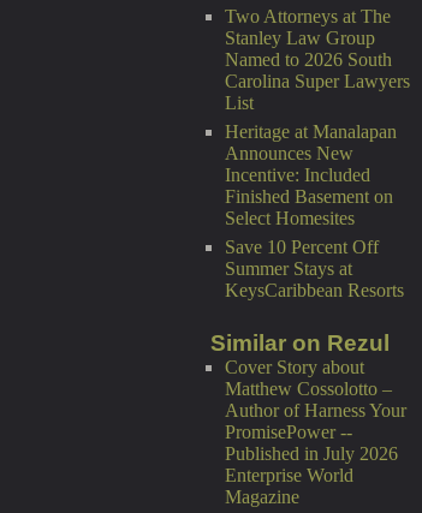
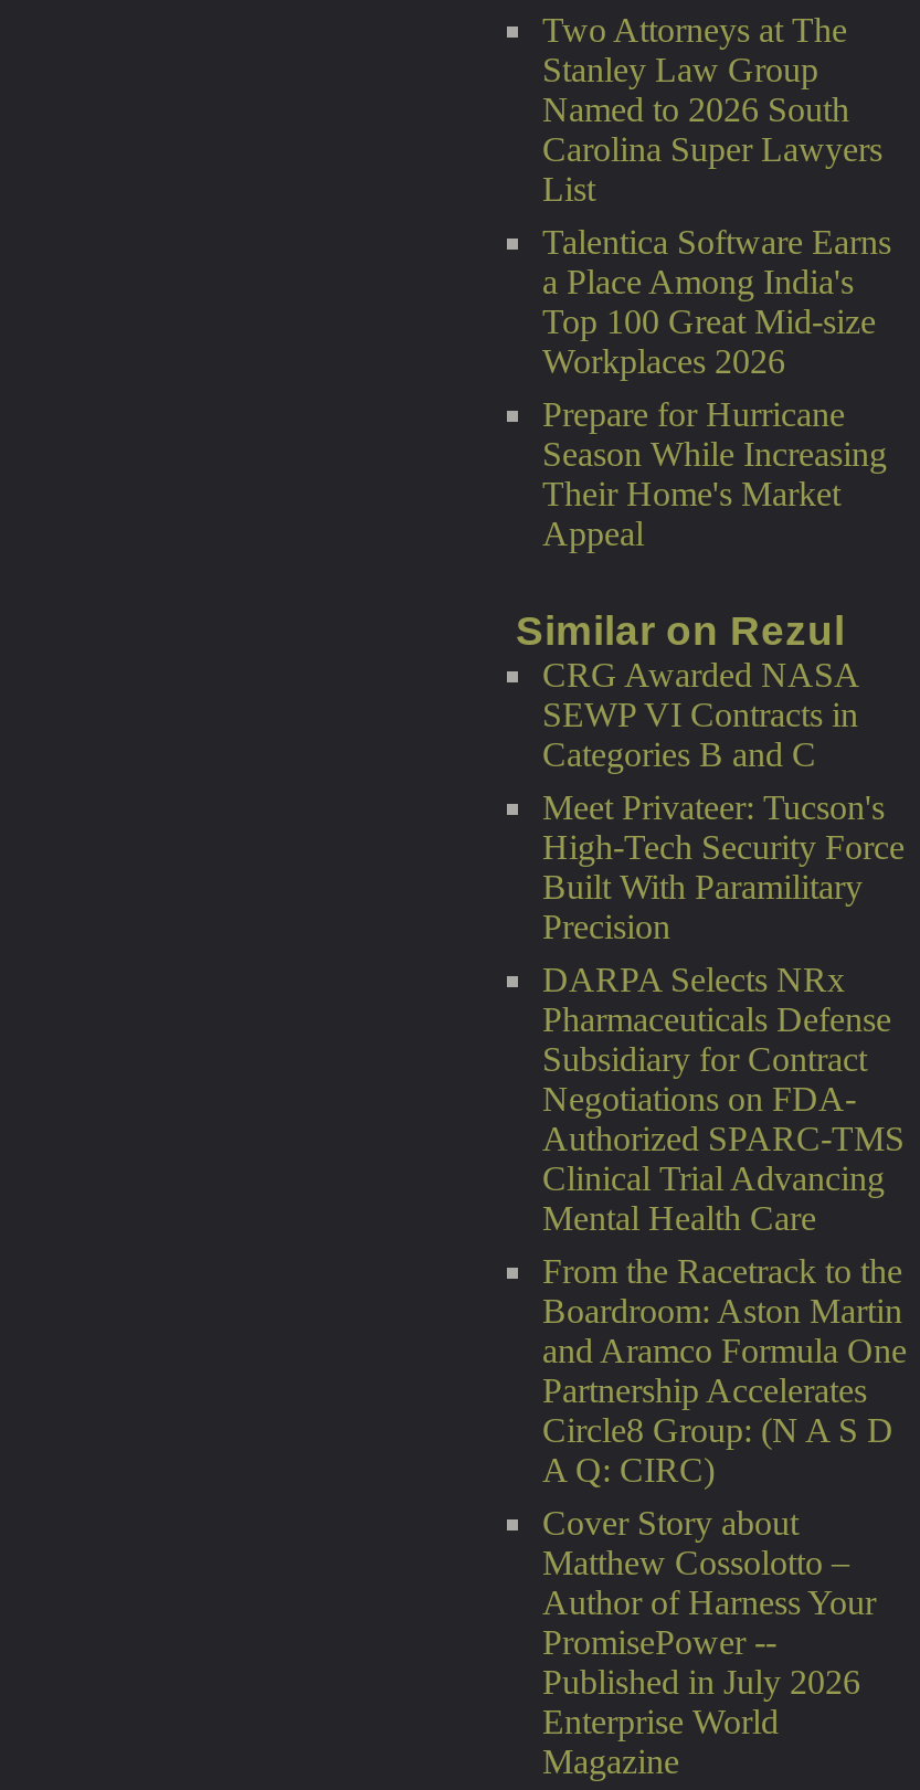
[225,121,404,300] Heritage at Manalapan | Announces New | Incentive: Included | Finished Basement on | Select Homesites | Save 10 Percent Off | Summer Stays at | KeysCaribbean Resorts -> [542,223,891,552] Talentica Software Earns | a Place Among India's | Top 100 Great Mid-size | Workplaces 2026 | Prepare for Hurricane | Season While Increasing | Their Home's Market | Appeal
none -> [542,656,907,1489] CRG Awarded NASA | SEWP VI Contracts in | Categories B and C | Meet Privateer: Tucson's | High-Tech Security Force | Built With Paramilitary | Precision | DARPA Selects NRx | Pharmaceuticals Defense | Subsidiary for Contract | Negotiations on FDA- | Authorized SPARC-TMS | Clinical Trial Advancing | Mental Health Care | From the Racetrack to the | Boardroom: Aston Martin | and Aramco Formula One | Partnership Accelerates | Circle8 Group: (N A S D | A Q: CIRC)

